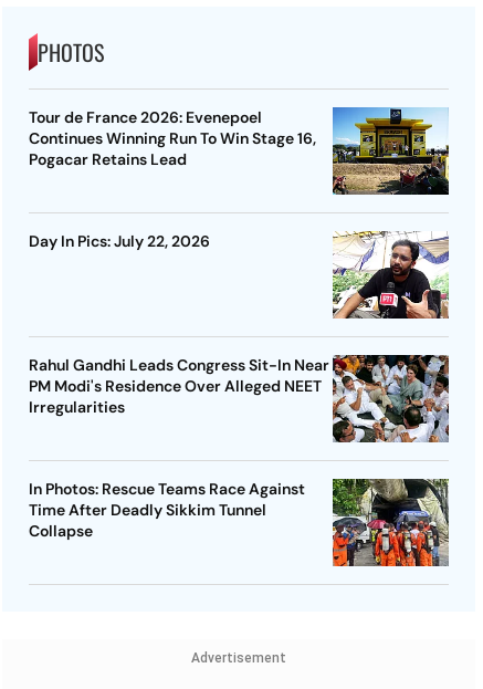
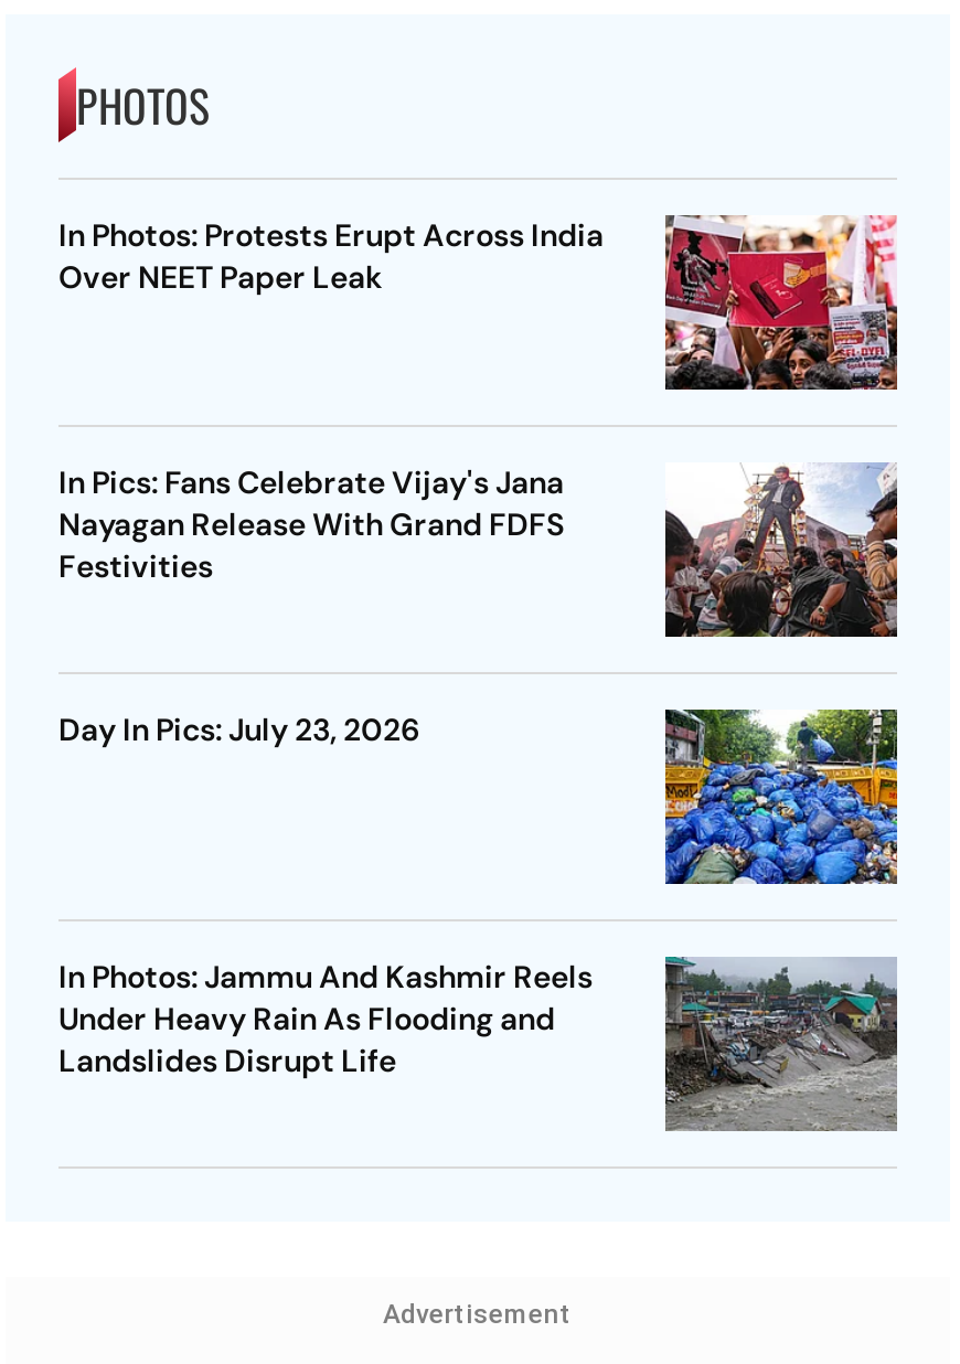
[29,106,450,196] [image] | Tour de France 2026: Evenepoel | Continues Winning Run To Win Stage 16, | Pogacar Retains Lead -> [58,213,899,392] [image] | In Photos: Protests Erupt Across India | Over NEET Paper Leak
[29,231,210,251] Day In Pics: July 22, 2026 -> [58,462,564,585] In Pics: Fans Celebrate Vijay's Jana | Nayagan Release With Grand FDFS | Festivities
[332,230,450,320] [image] -> [663,462,899,639] [image]
[29,355,329,417] Rahul Gandhi Leads Congress Sit-In Near | PM Modi's Residence Over Alleged NEET | Irregularities -> [58,709,420,749] Day In Pics: July 23, 2026
[332,354,450,443] [image] -> [663,707,899,886] [image]
[29,478,449,567] [image] | In Photos: Rescue Teams Race Against | Time After Deadly Sikkim Tunnel | Collapse -> [58,955,897,1133] [image] | In Photos: Jammu And Kashmir Reels | Under Heavy Rain As Flooding and | Landslides Disrupt Life

